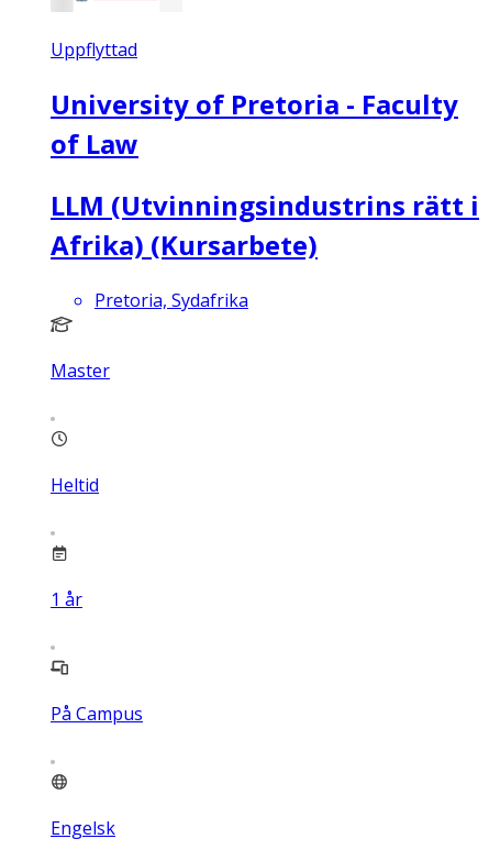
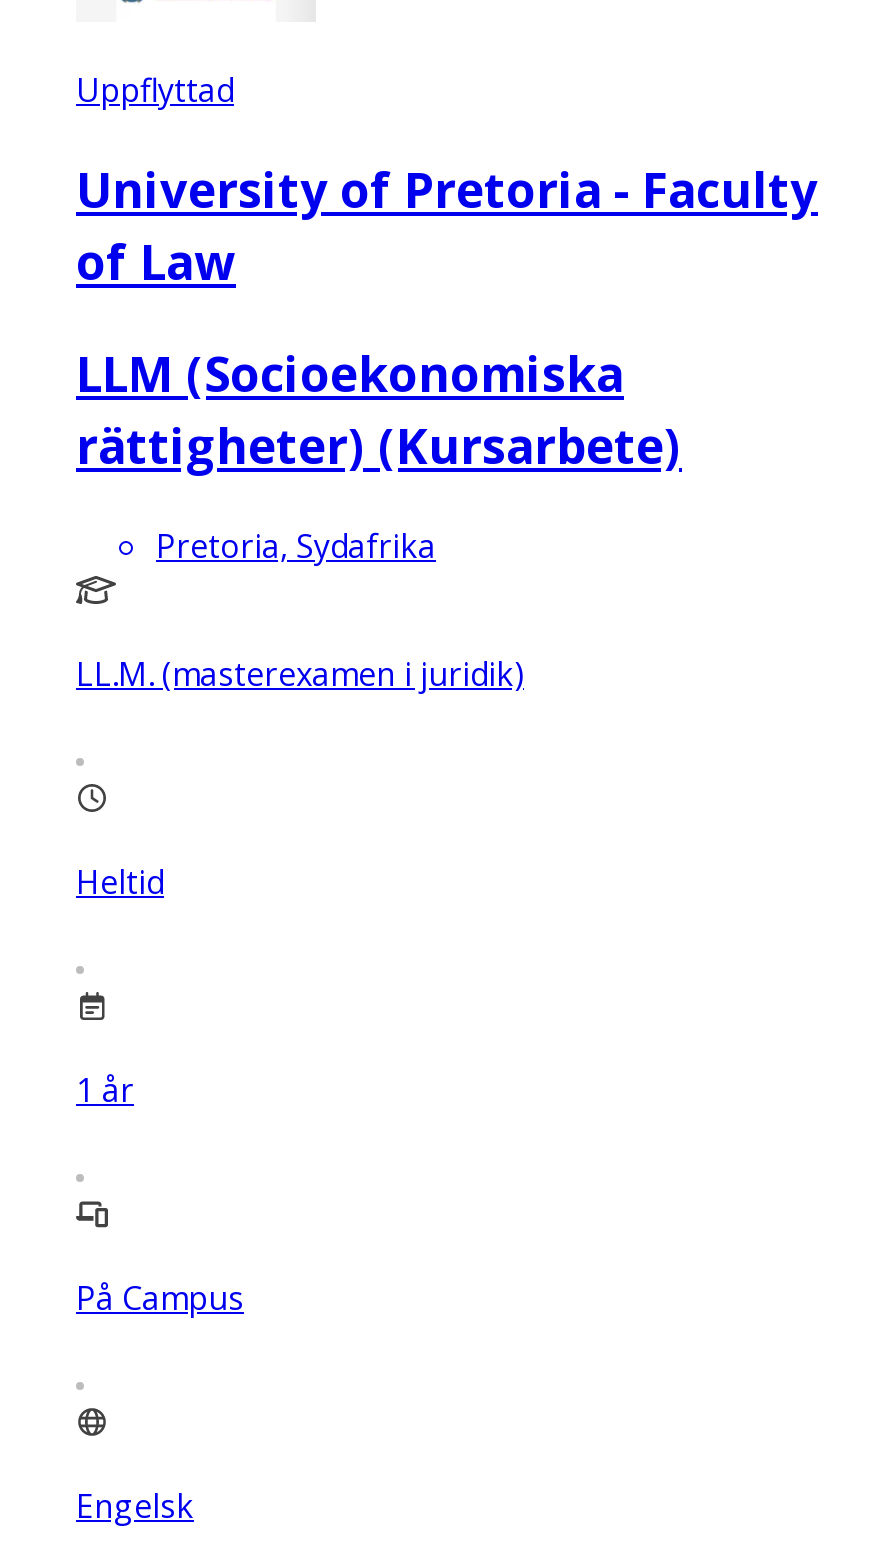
[51,187,479,262] LLM (Utvinningsindustrins rätt i | Afrika) (Kursarbete) -> [76,339,682,477] LLM (Socioekonomiska | rättigheter) (Kursarbete)
[51,358,110,382] Master -> [76,651,524,695] LL.M. (masterexamen i juridik)

